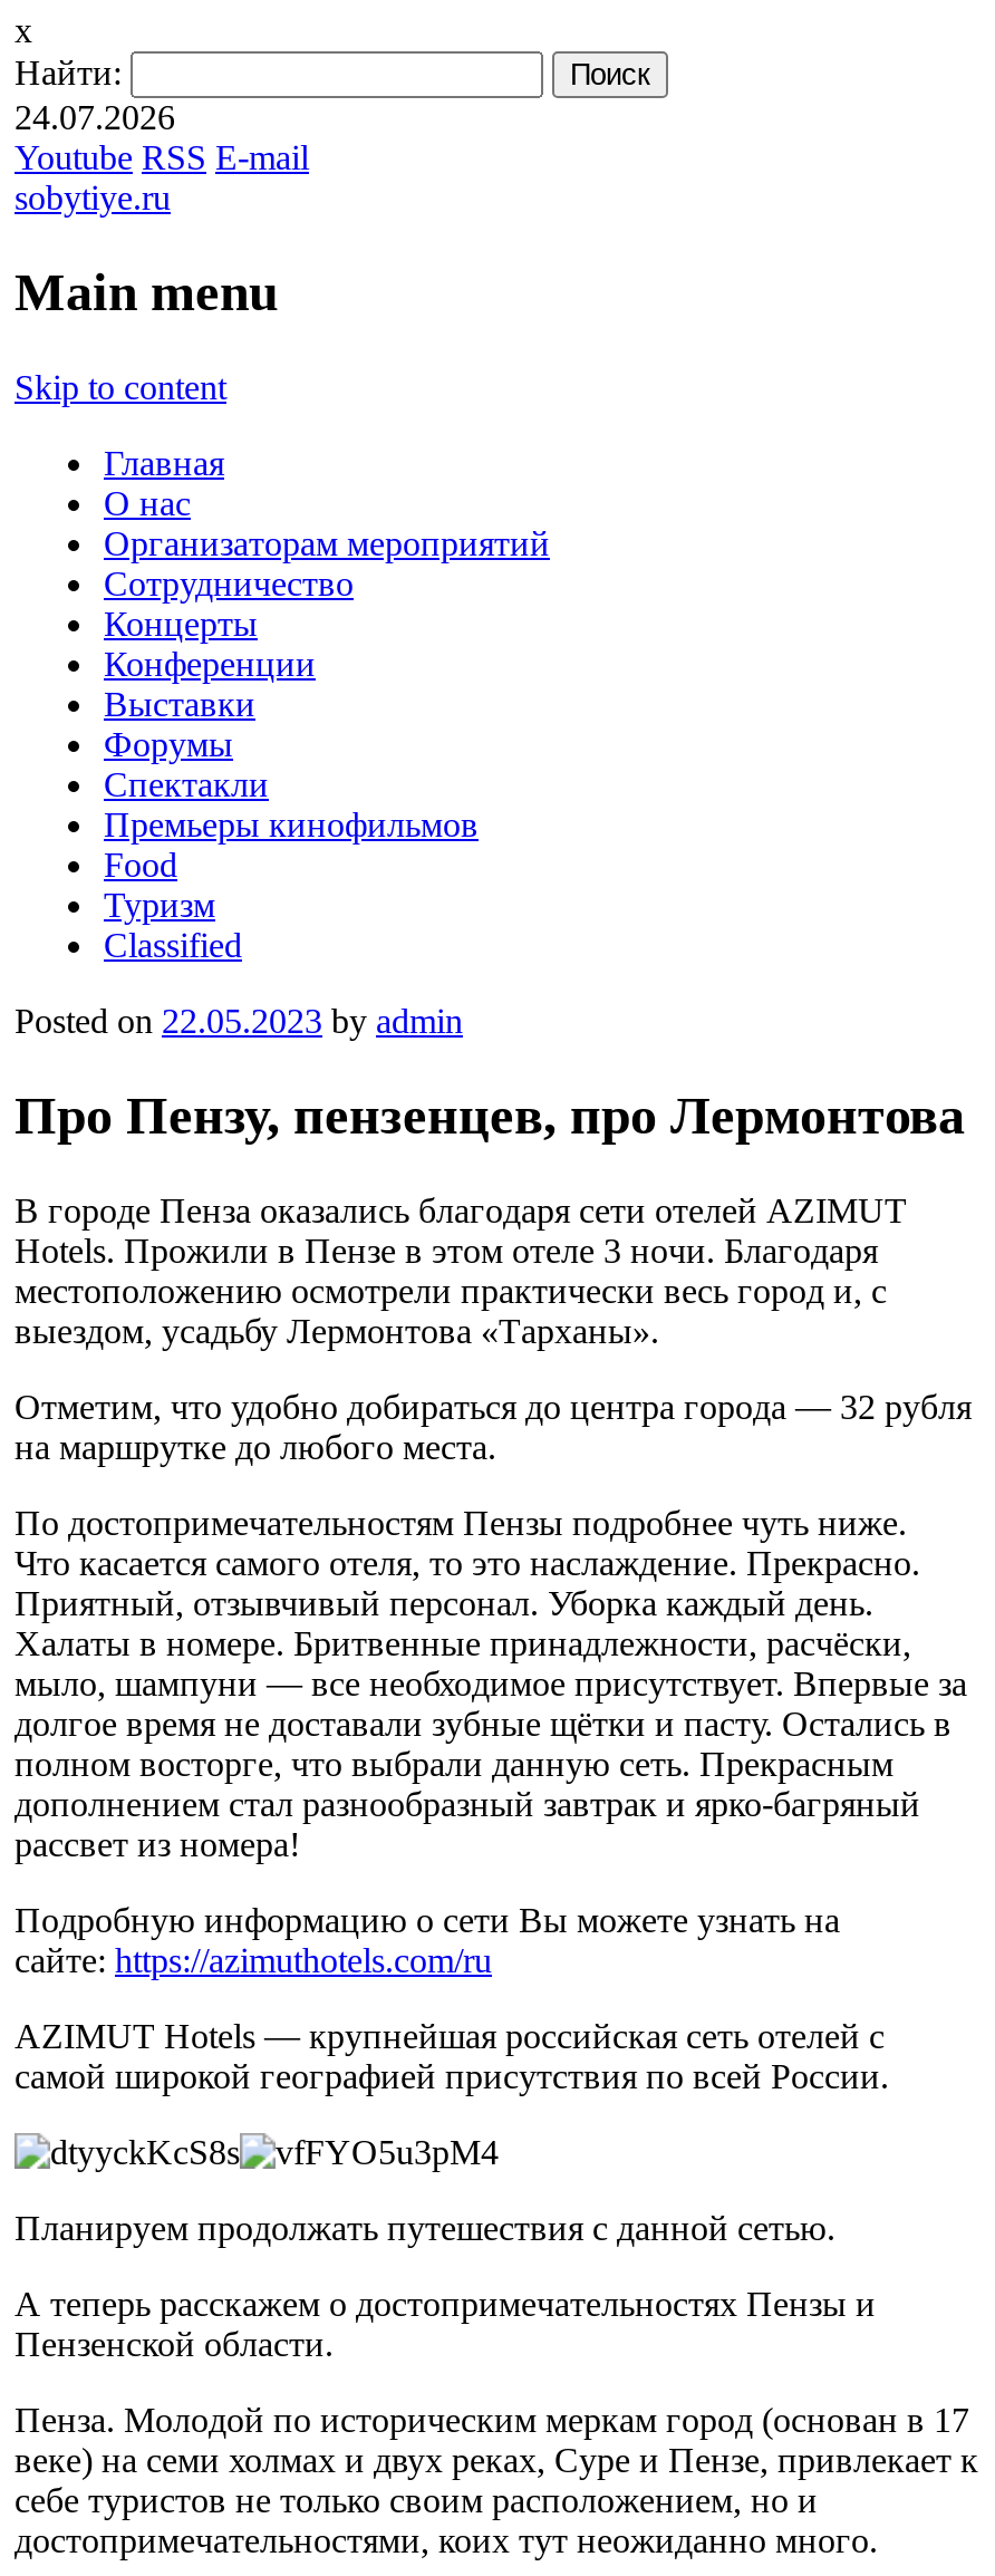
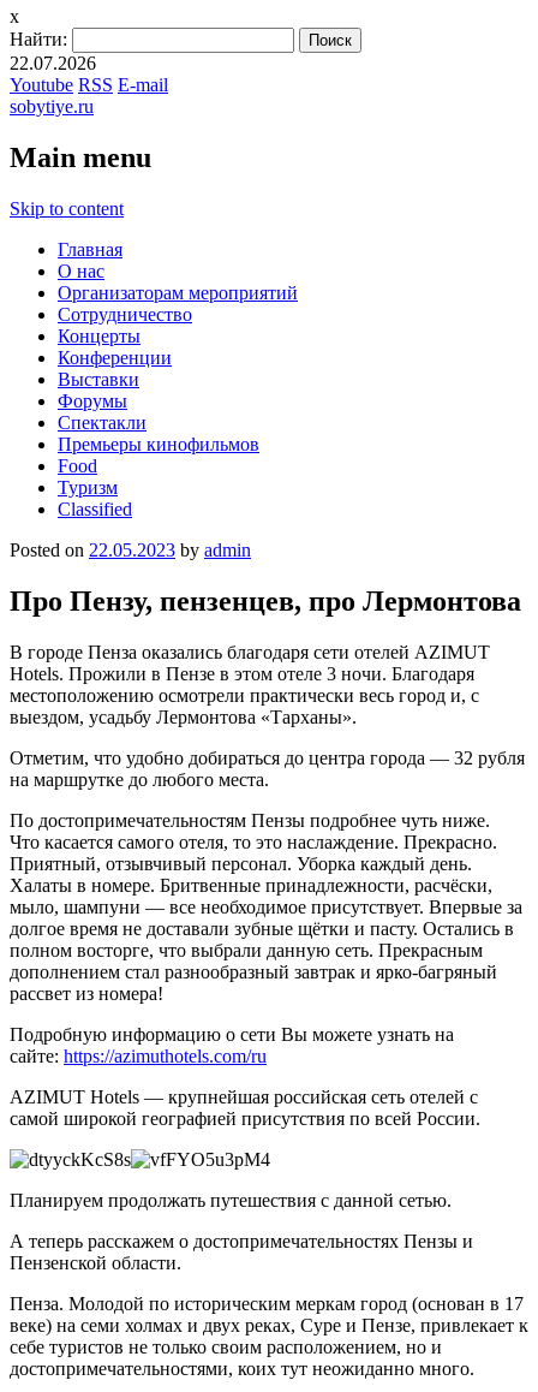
[15,98,175,136] 24.07.2026 -> [10,53,96,73] 22.07.2026

